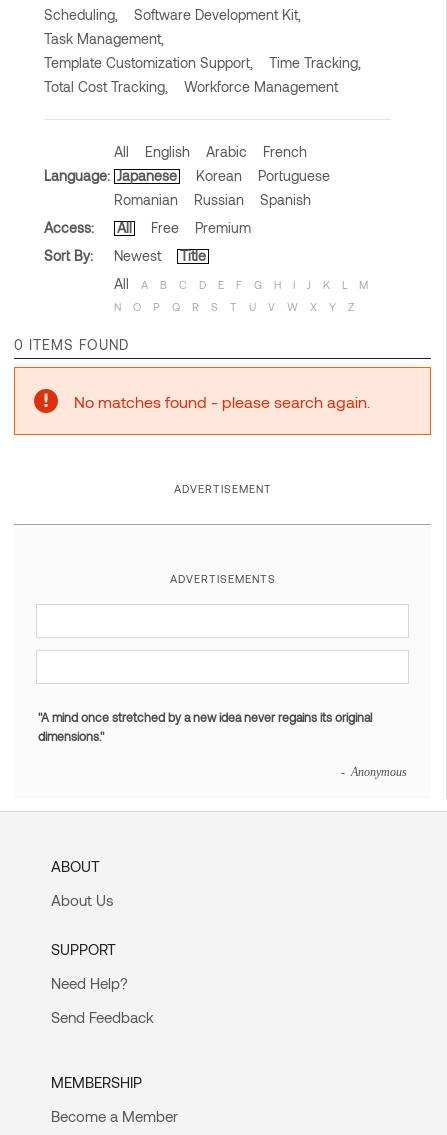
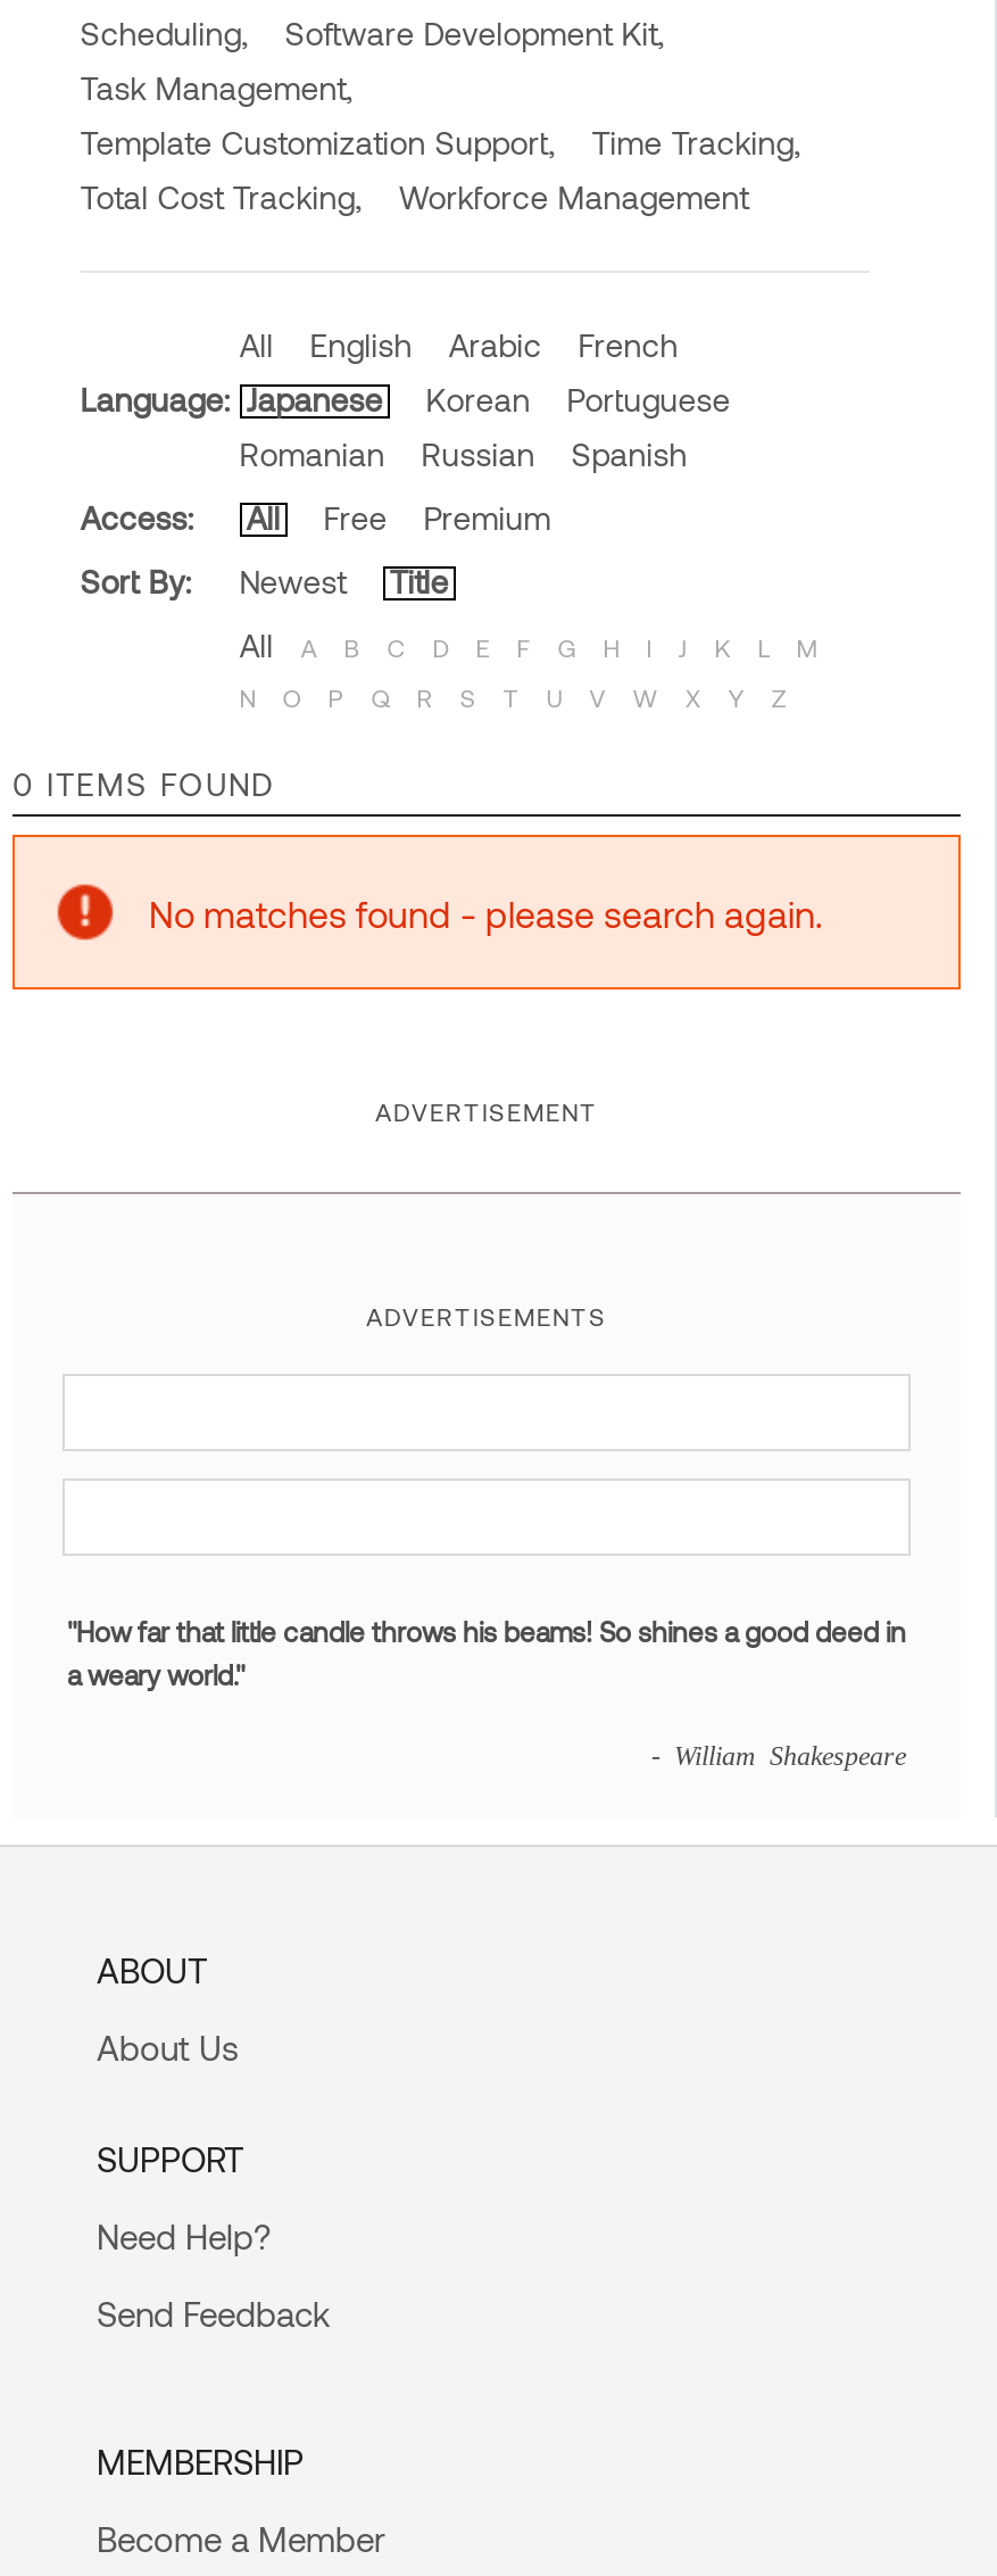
[38,710,372,743] "A mind once stretched by a new idea never regains its original | dimensions." -> [67,1616,906,1691] "How far that little candle throws his beams! So shines a good deed in | a weary world."
[341,765,407,777] - Anonymous -> [651,1741,906,1768] - William Shakespeare

